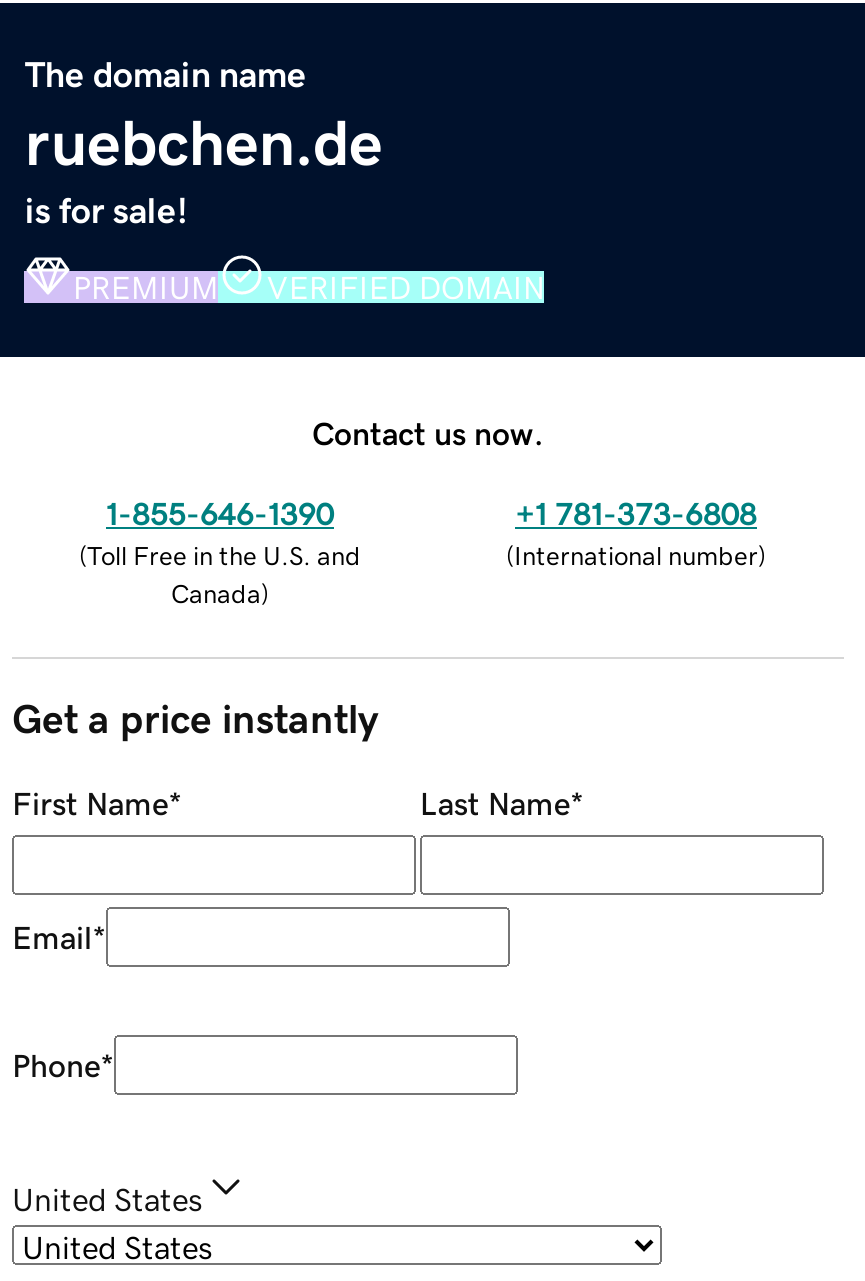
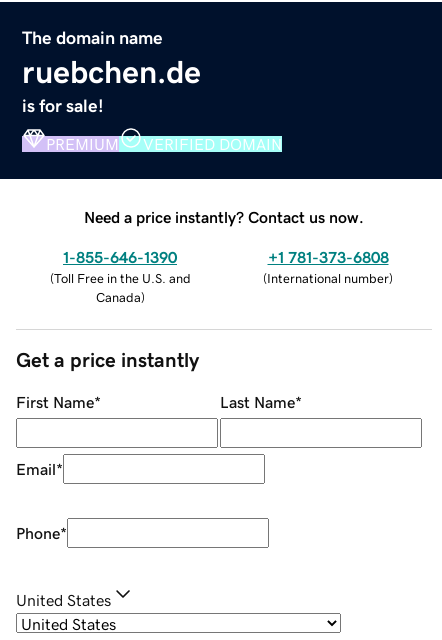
[312,416,544,448] Contact us now. -> [84,209,364,225] Need a price instantly? Contact us now.

